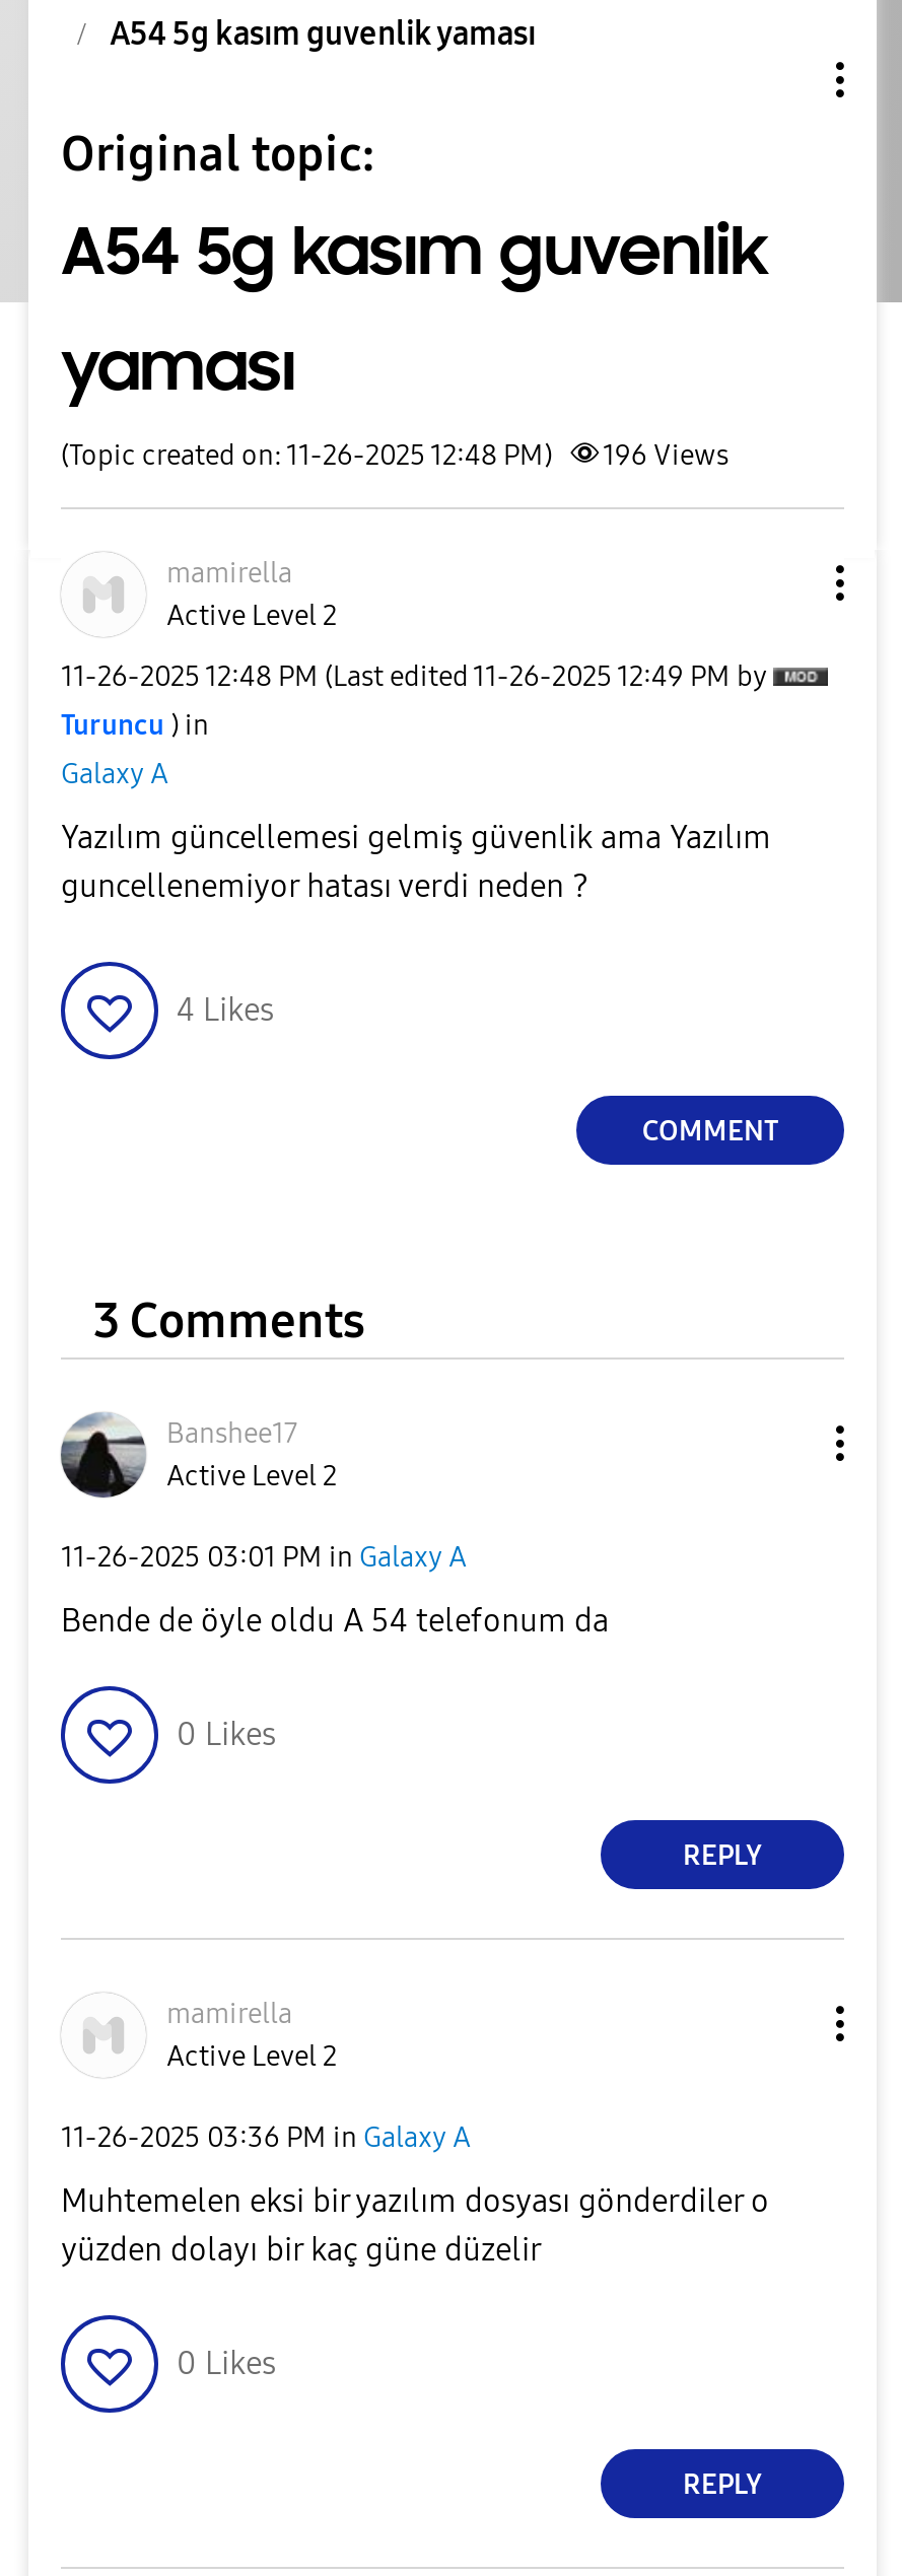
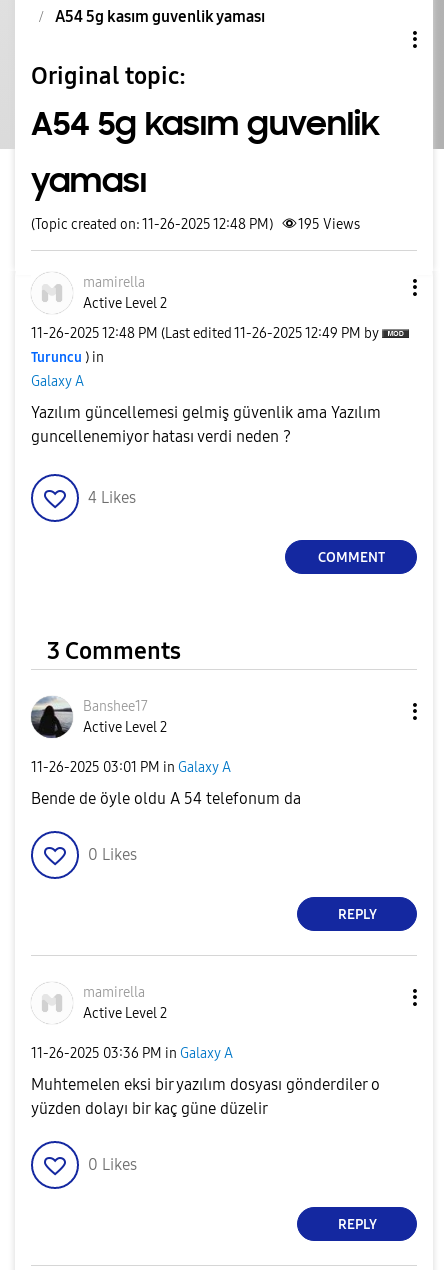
[61,438,728,473] (Topic created on: 11-26-2025 12:48 PM) 196 Views -> [31,216,360,233] (Topic created on: 11-26-2025 12:48 PM) 195 Views

